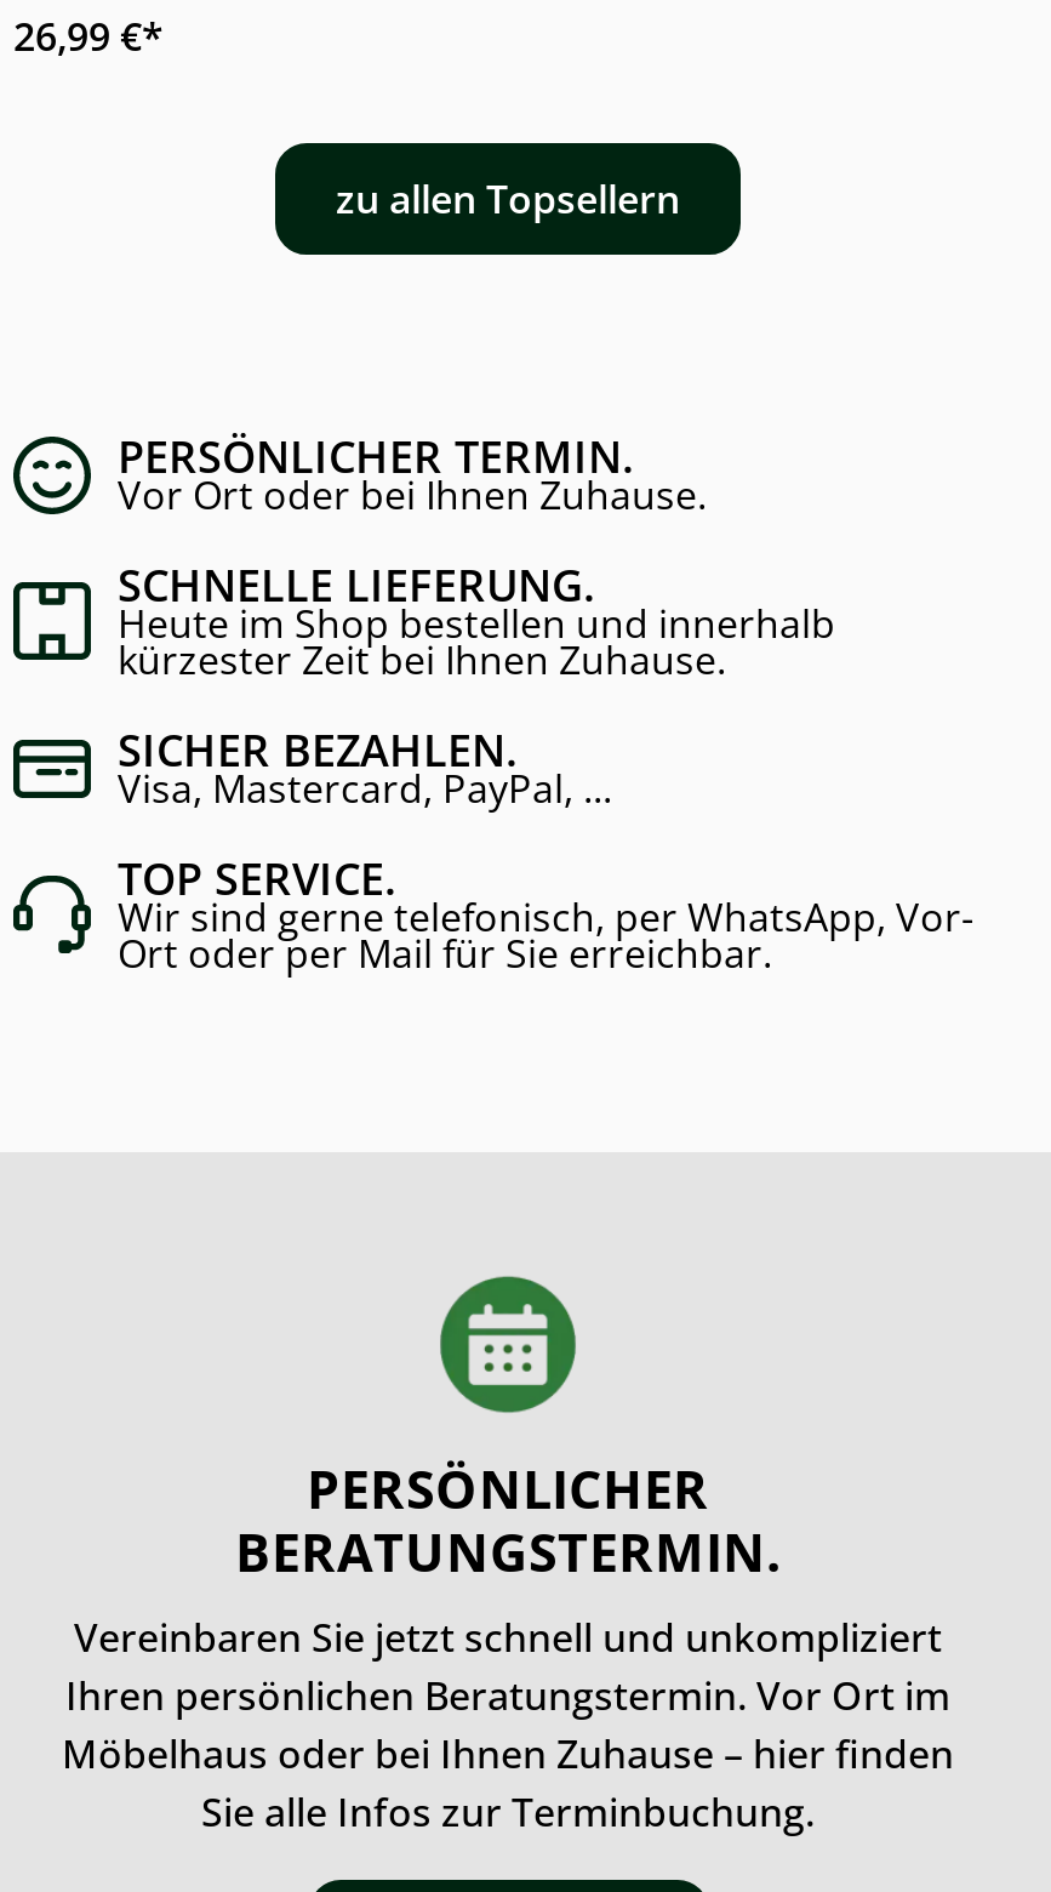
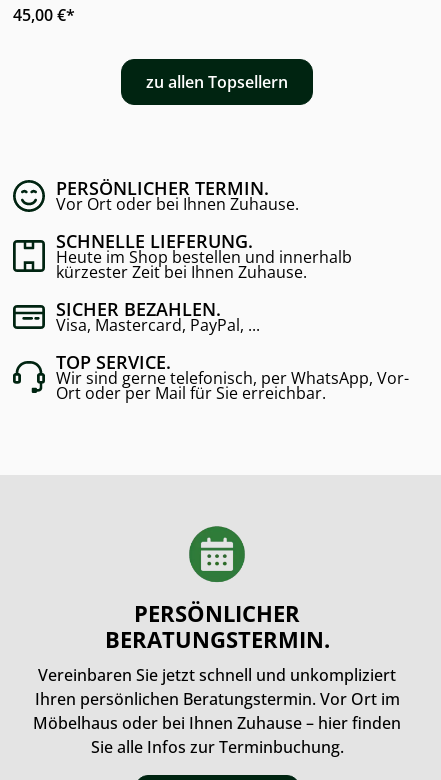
[13,10,164,63] 26,99 €* -> [13,4,75,26] 45,00 €*

